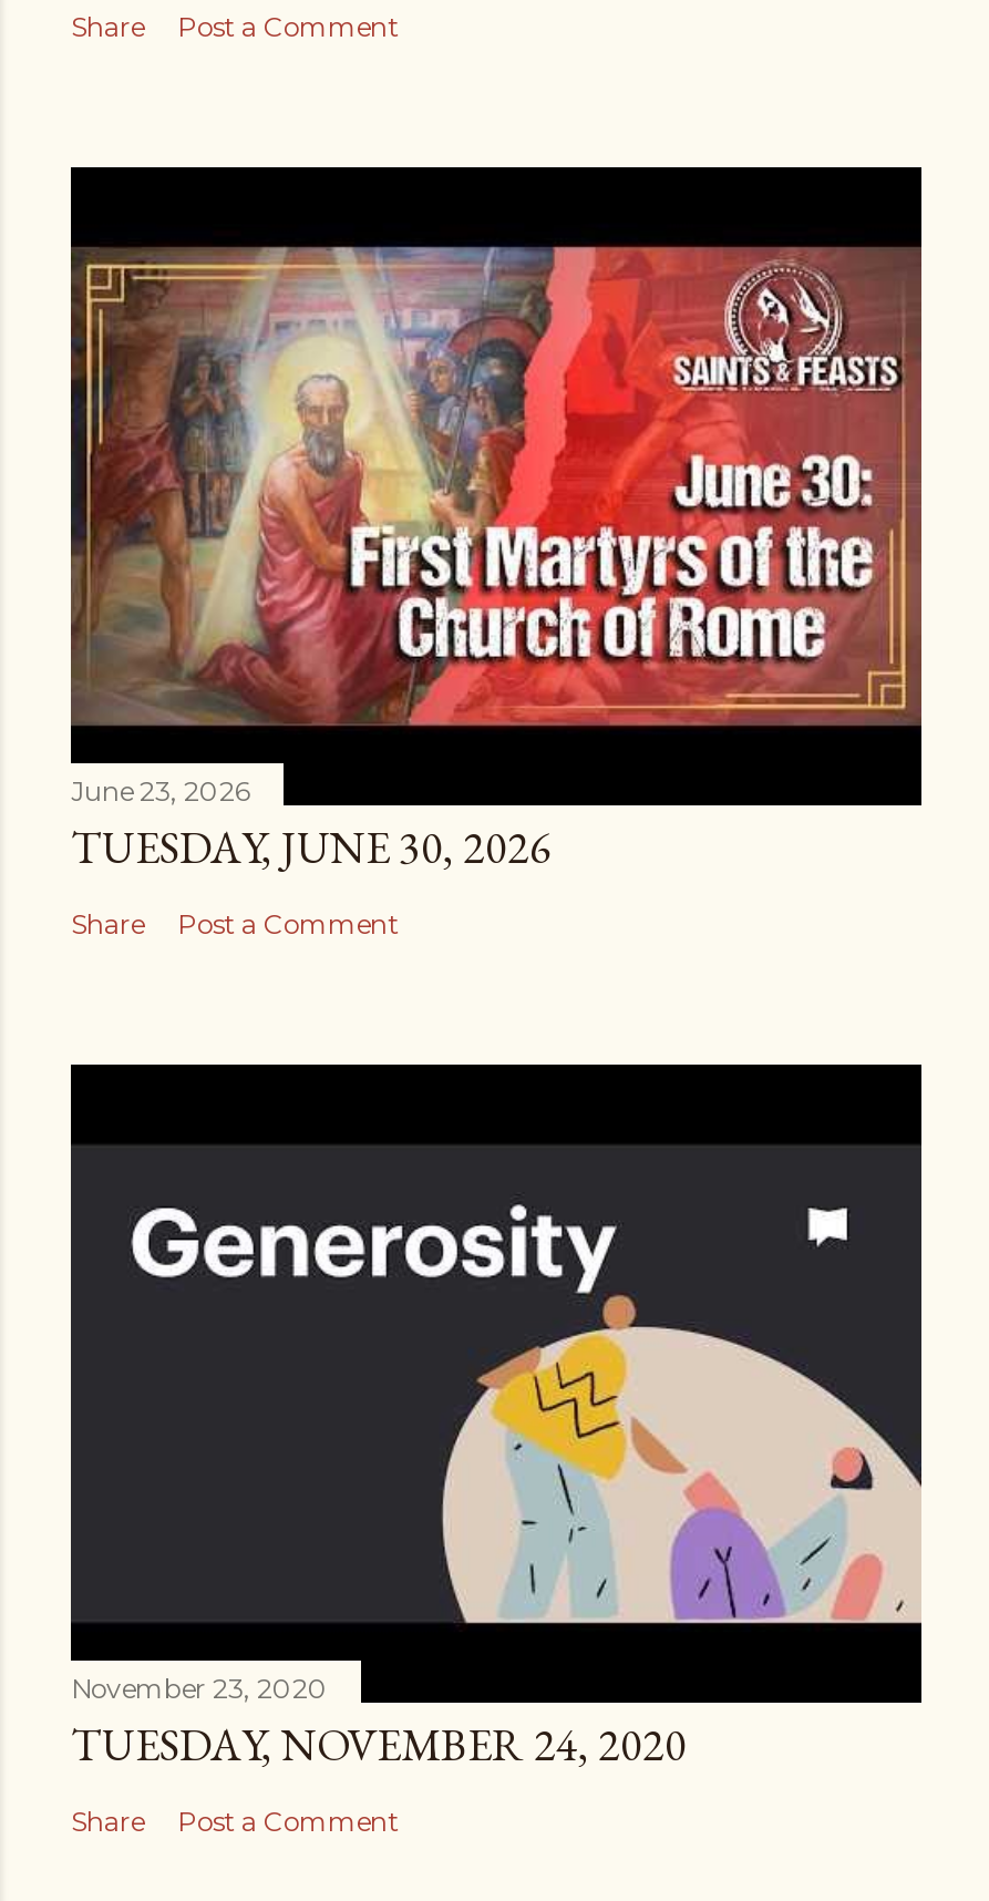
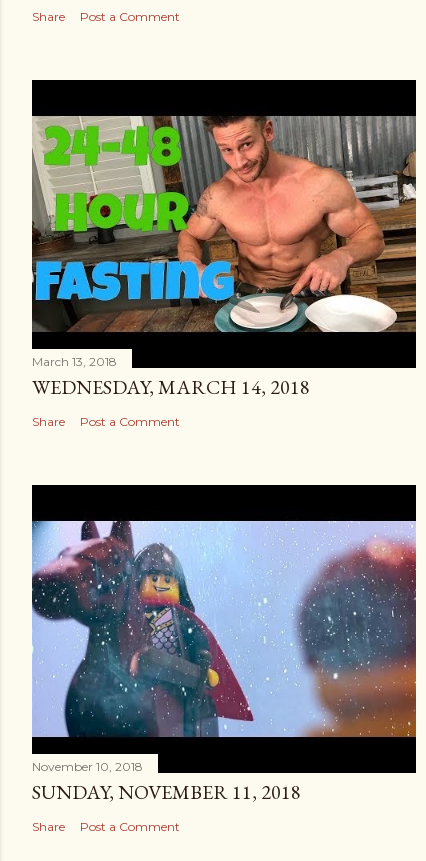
[71,245,924,876] [image] | June 23, 2026 | TUESDAY, JUNE 30, 2026 -> [32,115,417,400] [image] | March 13, 2018 | WEDNESDAY, MARCH 14, 2018
[69,1144,924,1705] [image] | November 23, 2020 -> [31,520,417,774] [image] | November 10, 2018
[71,1716,687,1774] TUESDAY, NOVEMBER 24, 2020 -> [32,779,301,805] SUNDAY, NOVEMBER 11, 2018

